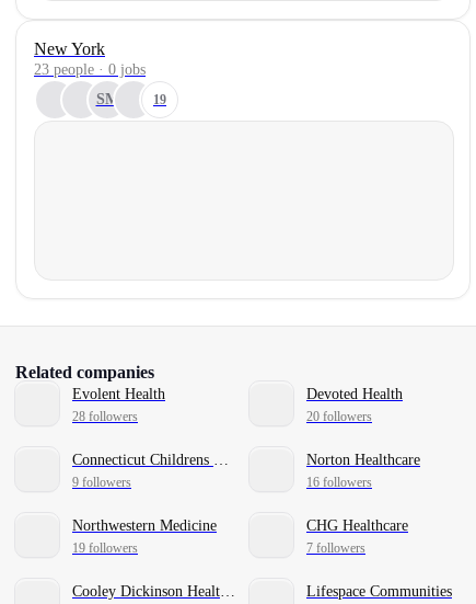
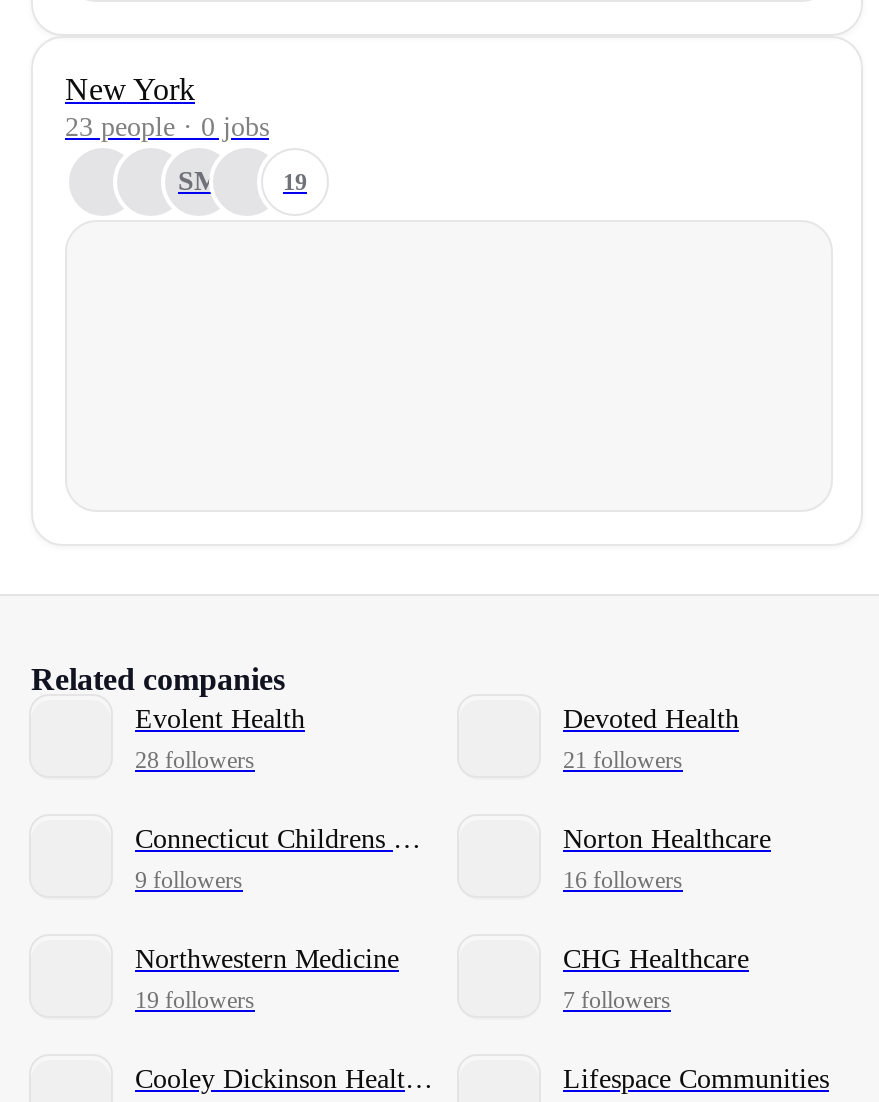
[306,409,372,424] 20 followers -> [563,746,683,774] 21 followers

